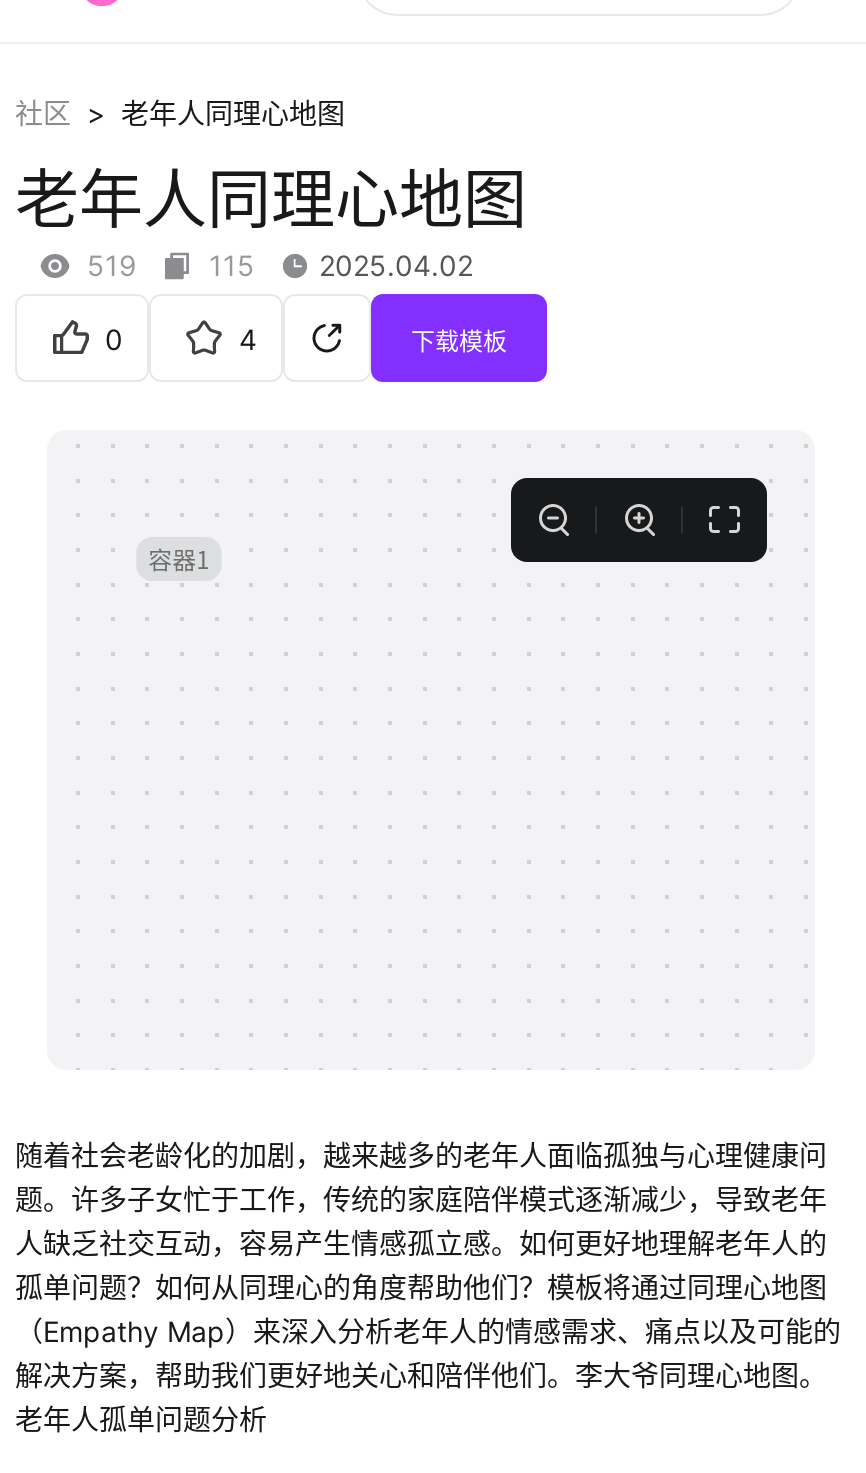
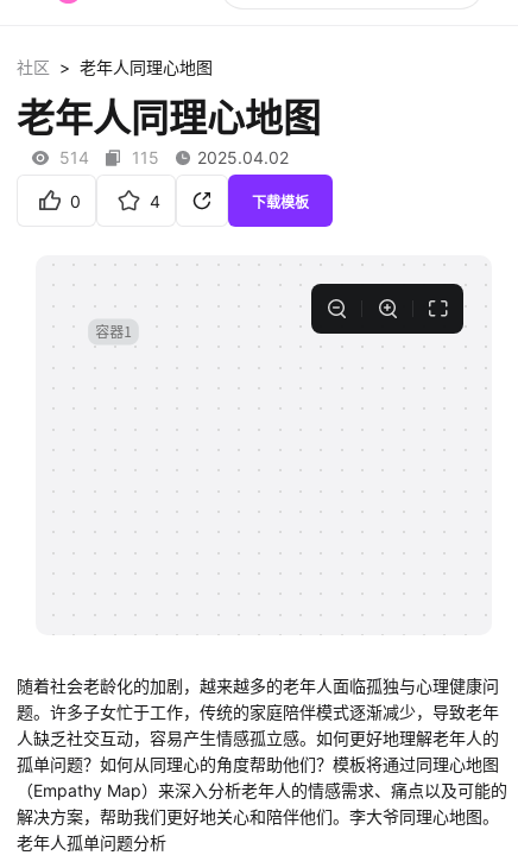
[87,248,137,282] 519 -> [59,147,89,167] 514

